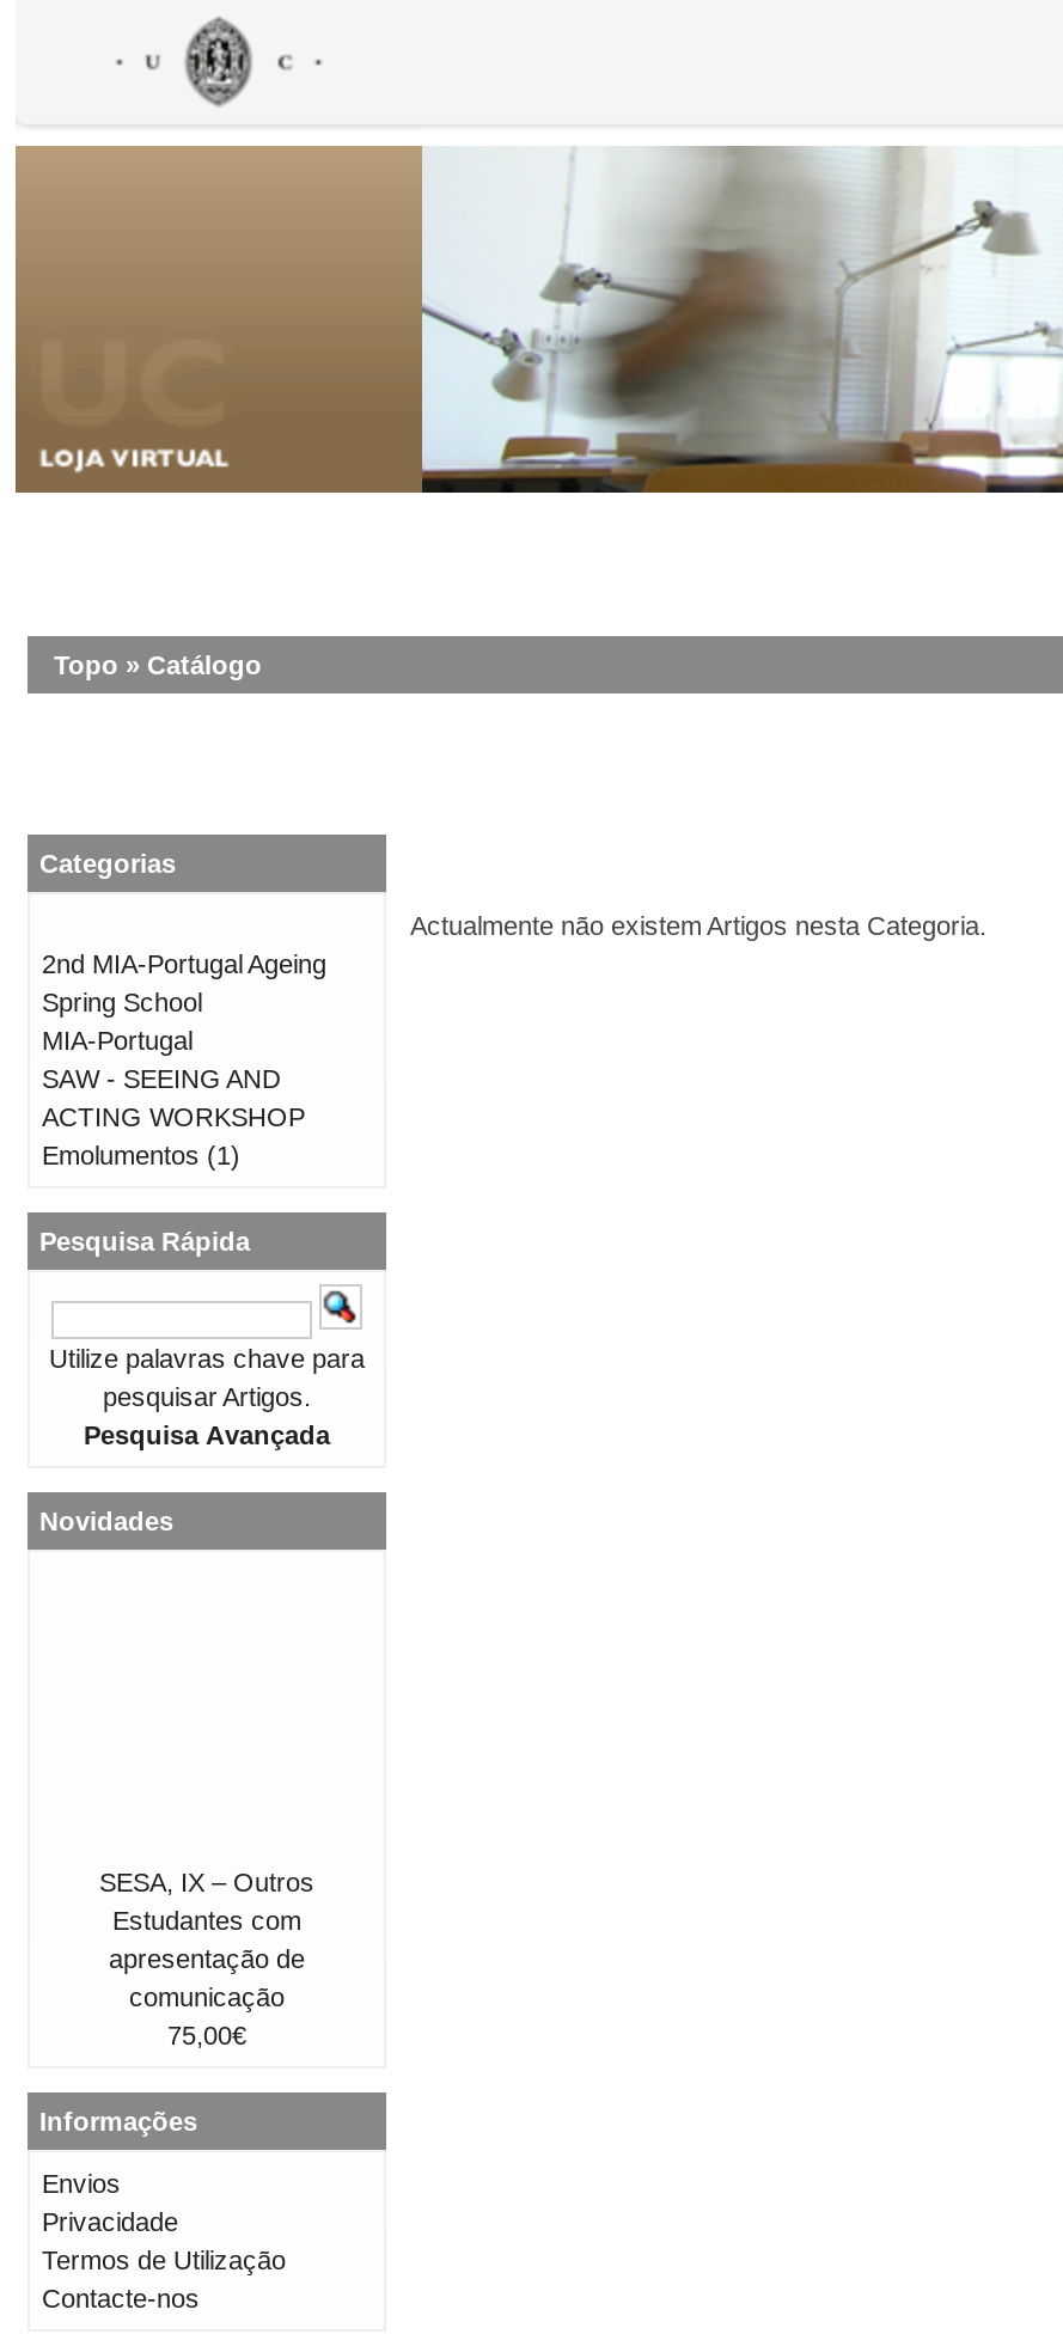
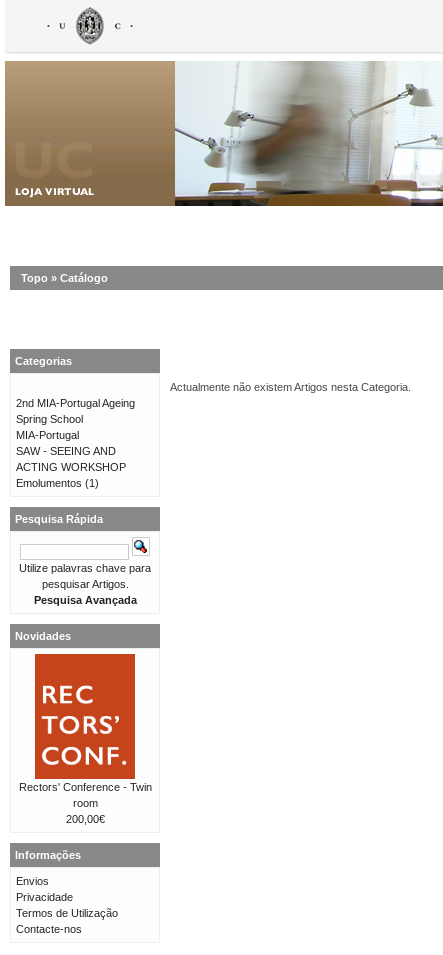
none -> [34,653,136,742] [image]
[99,1868,314,2049] SESA, IX – Outros | Estudantes com | apresentação de | comunicação | 75,00€ -> [18,781,151,825] Rectors' Conference - Twin | room | 200,00€

